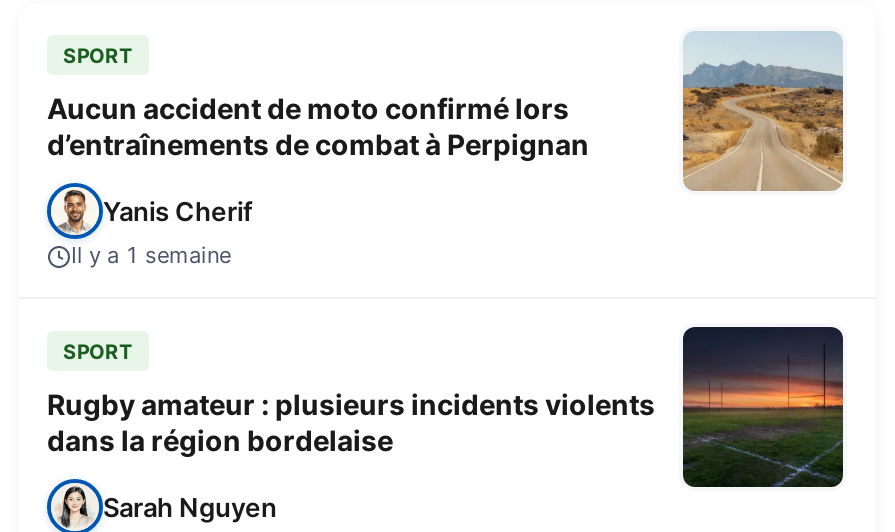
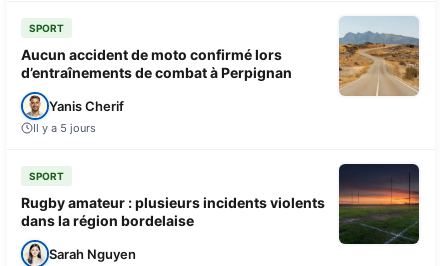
[71,241,231,269] Il y a 1 semaine -> [33,121,96,135] Il y a 5 jours

